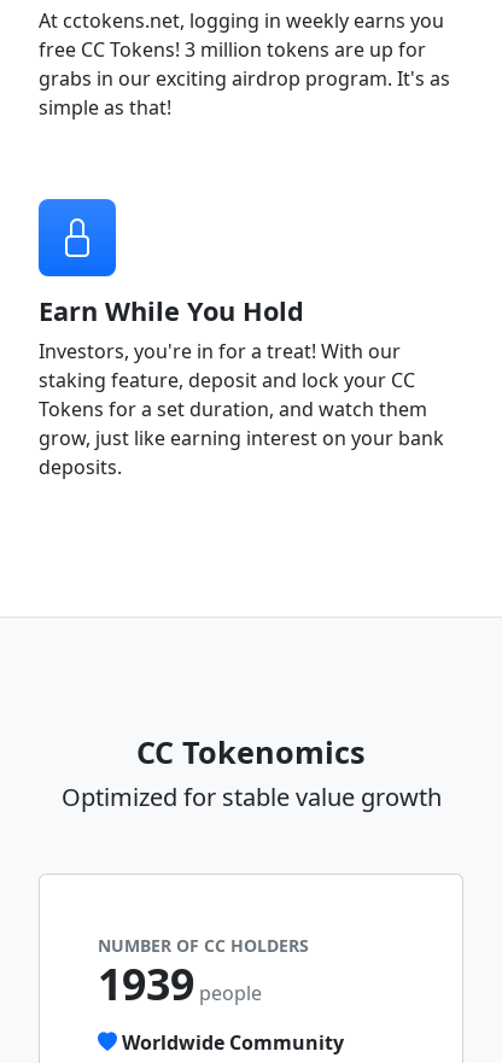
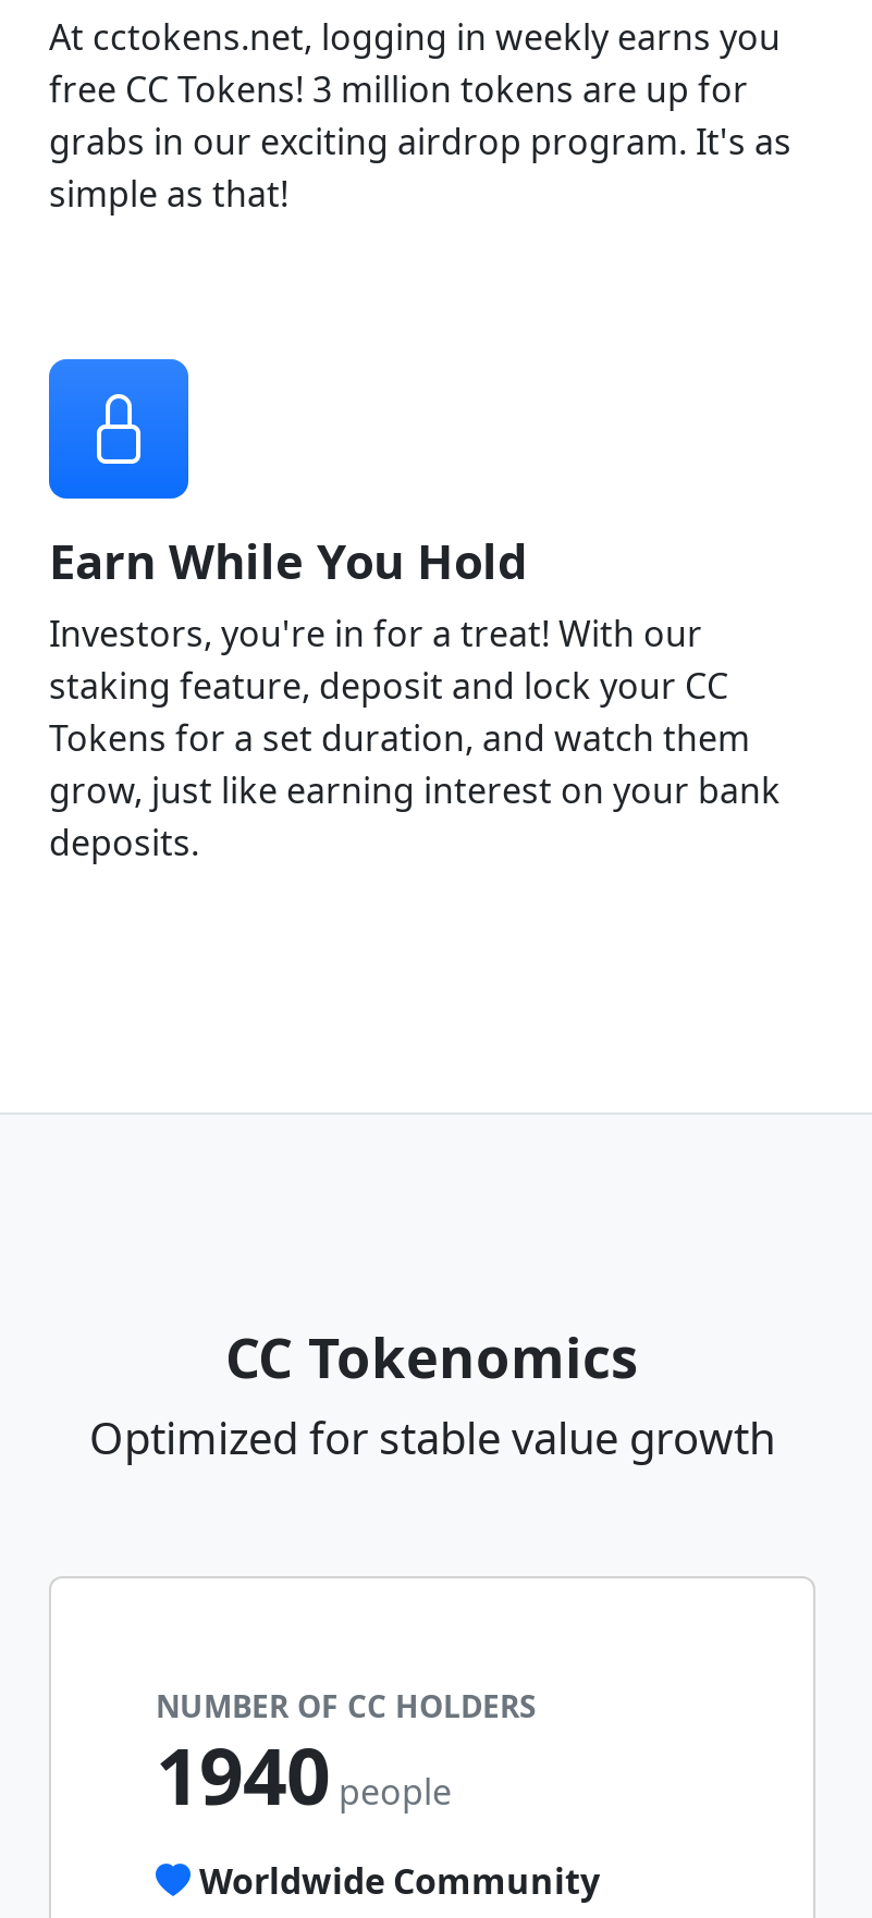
[98,954,262,1012] 1939 people -> [156,1722,452,1827] 1940 people

